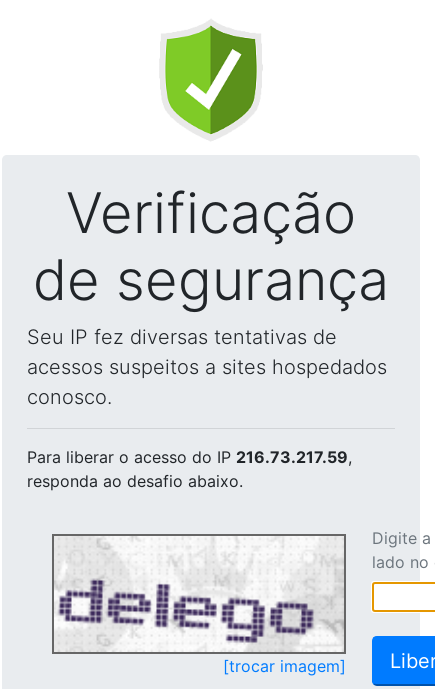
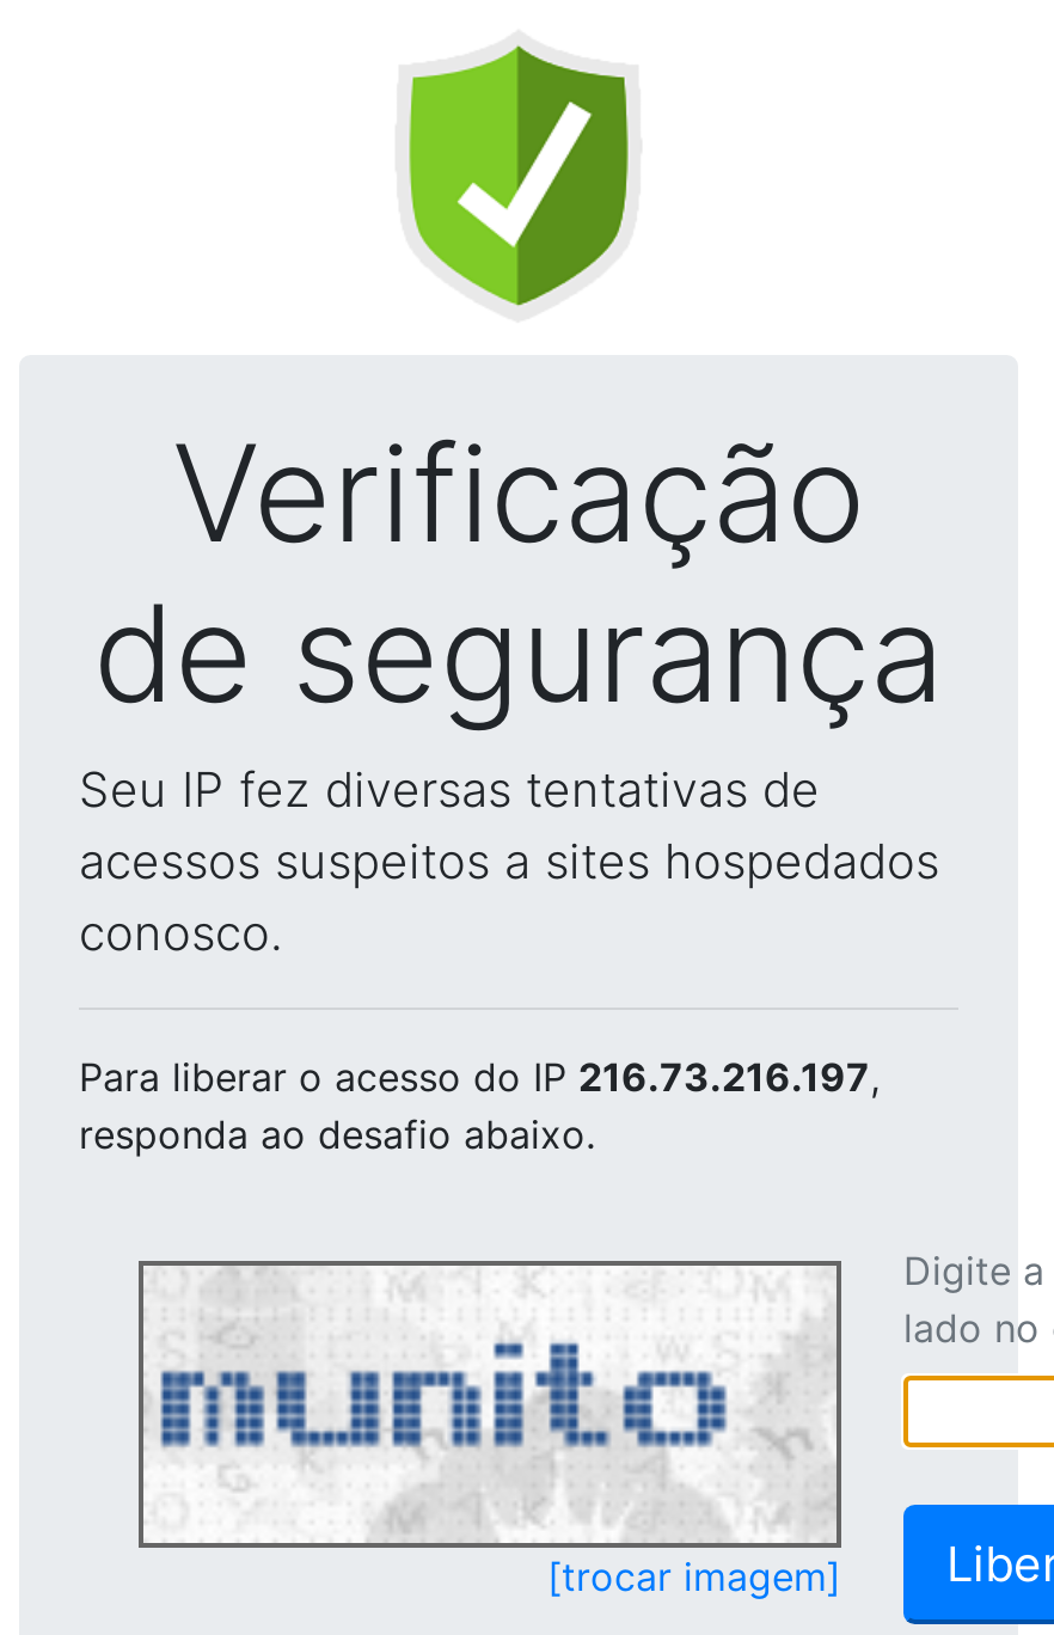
[27,447,352,467] Para liberar o acesso do IP 216.73.217.59, -> [79,1053,880,1101] Para liberar o acesso do IP 216.73.216.197,
[58,568,336,650] [image] -> [155,1335,815,1536] [image]

